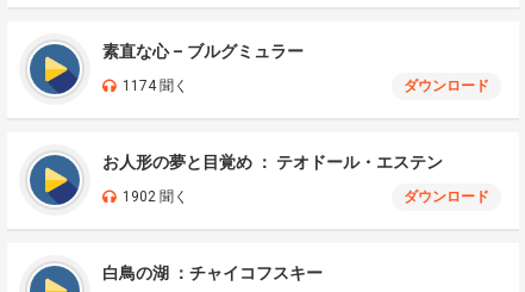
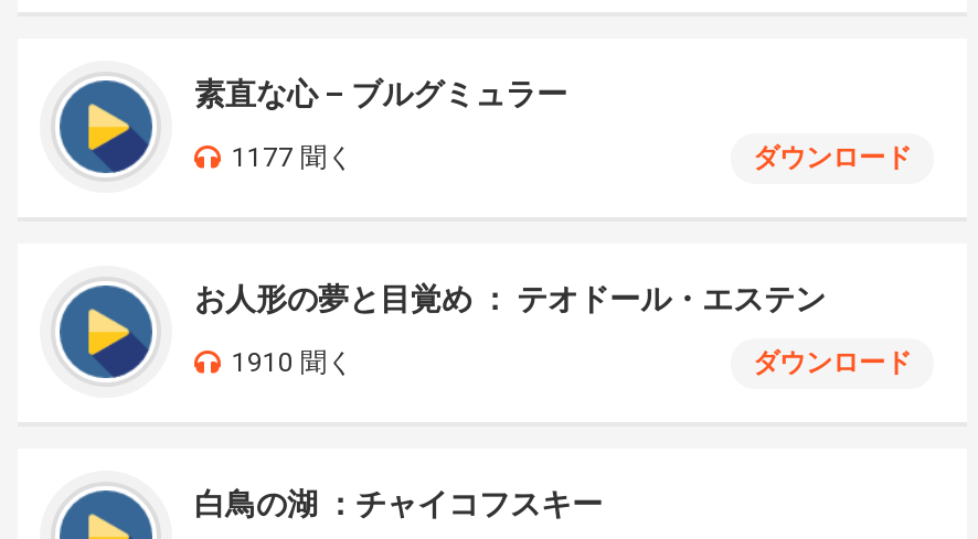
[123,77,188,94] 1174 聞く -> [232,142,353,173] 1177 聞く
[123,188,188,205] 1902 聞く -> [232,347,353,378] 1910 聞く

